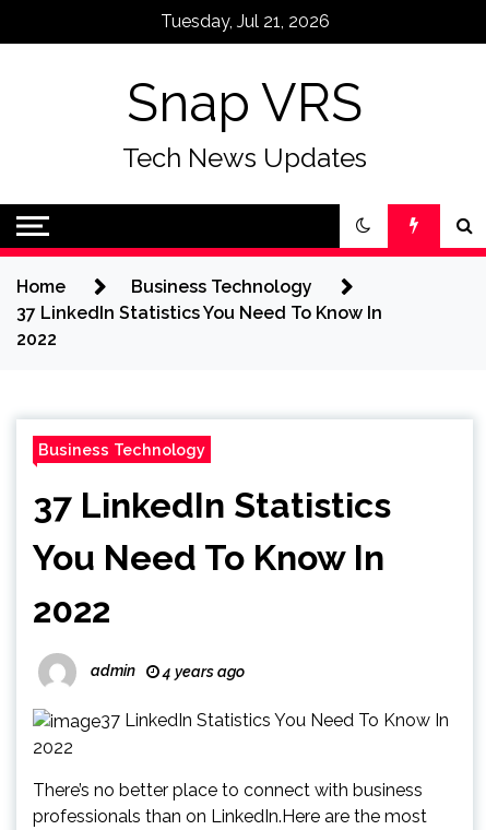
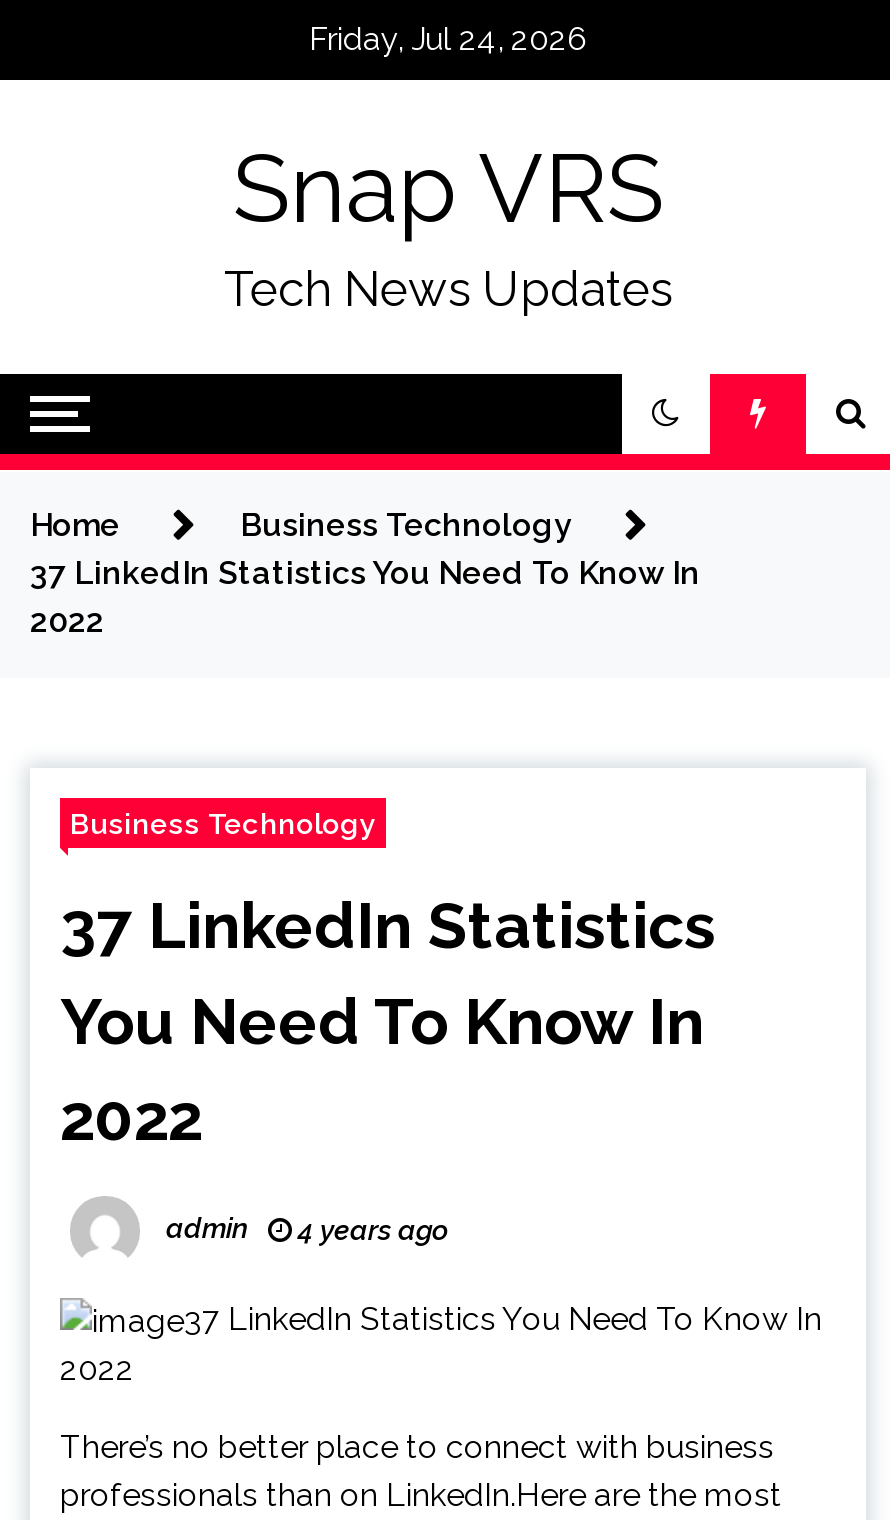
[160,11,329,32] Tuesday, Jul 21, 2026 -> [309,20,587,58] Friday, Jul 24, 2026

